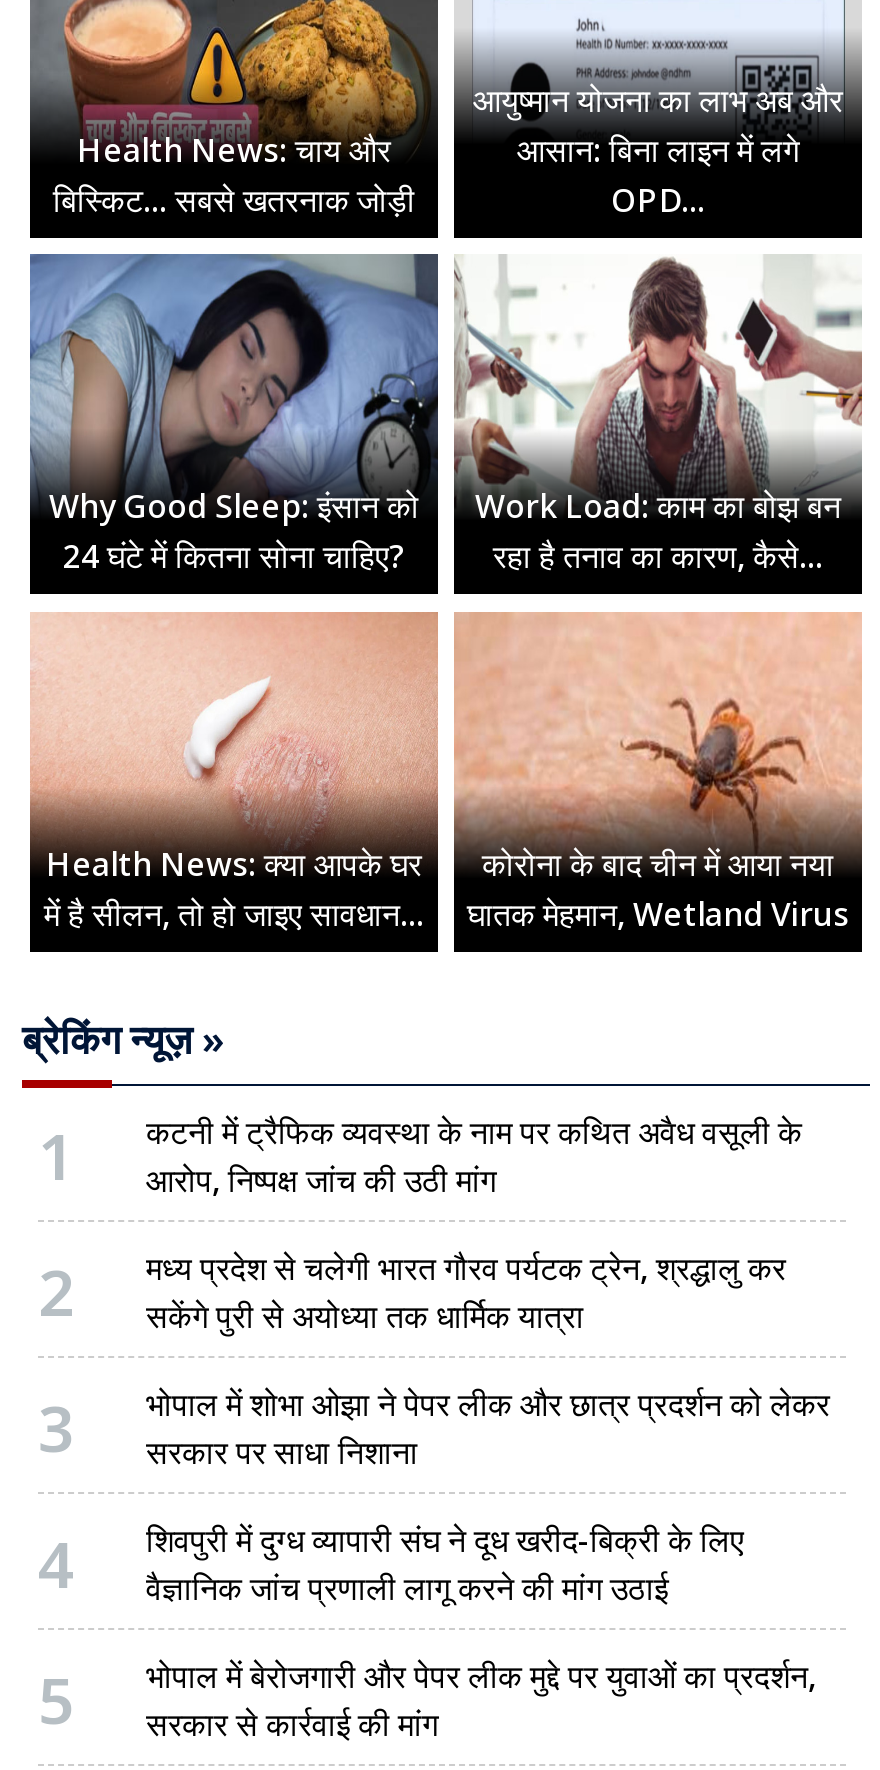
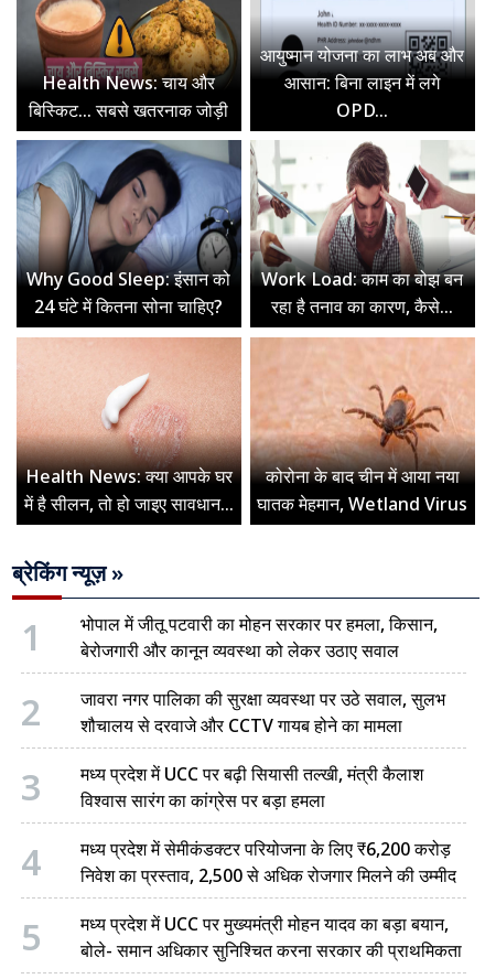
[146,1109,802,1205] कटनी में ट्रैफिक व्यवस्था के नाम पर कथित अवैध वसूली के | आरोप, निष्पक्ष जांच की उठी मांग -> [80,611,438,664] भोपाल में जीतू पटवारी का मोहन सरकार पर हमला, किसान, | बेरोजगारी और कानून व्यवस्था को लेकर उठाए सवाल
[146,1245,786,1341] मध्य प्रदेश से चलेगी भारत गौरव पर्यटक ट्रेन, श्रद्धालु कर | सकेंगे पुरी से अयोध्या तक धार्मिक यात्रा -> [80,686,445,739] जावरा नगर पालिका की सुरक्षा व्यवस्था पर उठे सवाल, सुलभ | शौचालय से दरवाजे और CCTV गायब होने का मामला
[146,1381,830,1477] भोपाल में शोभा ओझा ने पेपर लीक और छात्र प्रदर्शन को लेकर | सरकार पर साधा निशाना -> [80,761,423,814] मध्य प्रदेश में UCC पर बढ़ी सियासी तल्खी, मंत्री कैलाश | विश्वास सारंग का कांग्रेस पर बड़ा हमला
[146,1517,744,1613] शिवपुरी में दुग्ध व्यापारी संघ ने दूध खरीद-बिक्री के लिए | वैज्ञानिक जांच प्रणाली लागू करने की मांग उठाई -> [80,836,456,889] मध्य प्रदेश में सेमीकंडक्टर परियोजना के लिए ₹6,200 करोड़ | निवेश का प्रस्ताव, 2,500 से अधिक रोजगार मिलने की उम्मीद
[146,1653,816,1749] भोपाल में बेरोजगारी और पेपर लीक मुद्दे पर युवाओं का प्रदर्शन, | सरकार से कार्रवाई की मांग -> [80,911,462,964] मध्य प्रदेश में UCC पर मुख्यमंत्री मोहन यादव का बड़ा बयान, | बोले- समान अधिकार सुनिश्चित करना सरकार की प्राथमिकता

